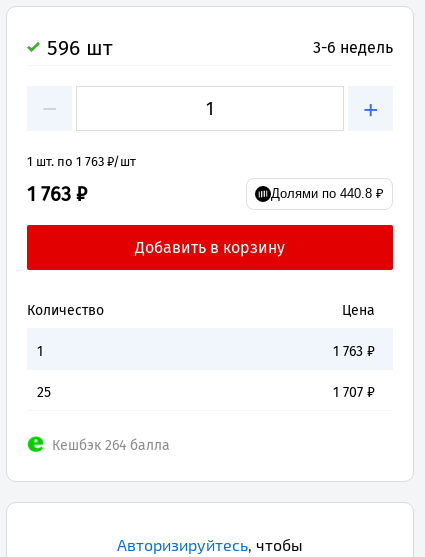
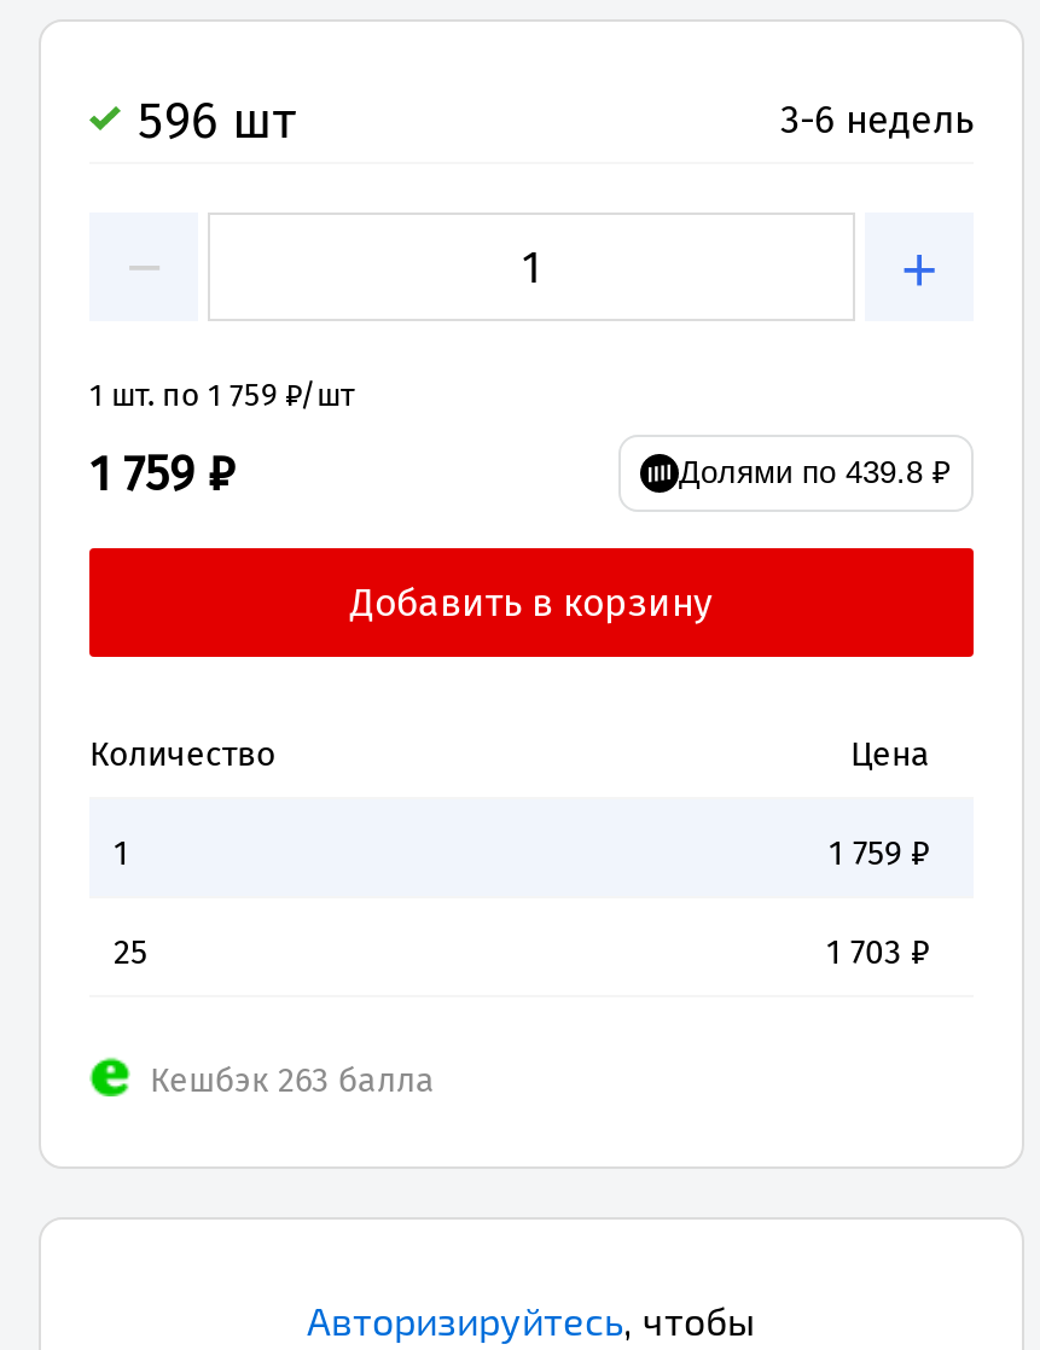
[27,154,136,169] 1 шт. по 1 763 ₽/шт -> [89,377,355,413] 1 шт. по 1 759 ₽/шт
[27,182,87,206] 1 763 ₽ -> [89,444,234,502] 1 759 ₽
[271,186,384,201] Долями по 440.8 ₽ -> [679,454,952,490] Долями по 439.8 ₽
[333,343,375,360] 1 763 ₽ -> [829,833,930,874] 1 759 ₽
[333,384,375,401] 1 707 ₽ -> [826,932,930,973] 1 703 ₽
[52,437,170,454] Кешбэк 264 балла -> [150,1060,435,1101] Кешбэк 263 балла

